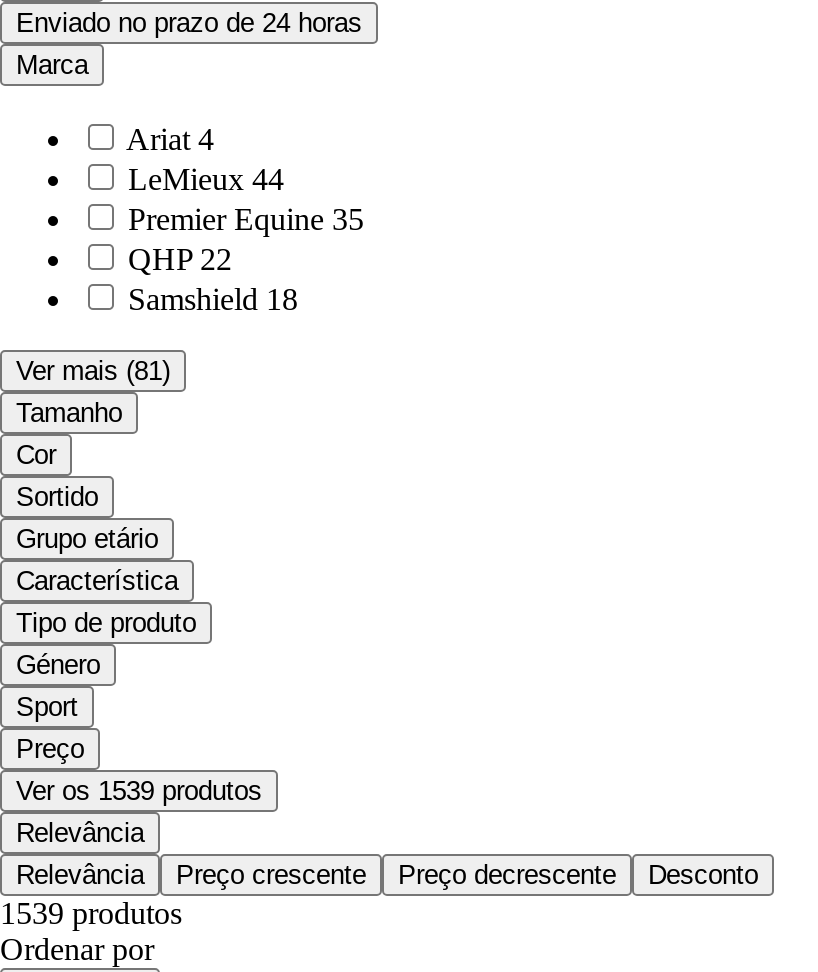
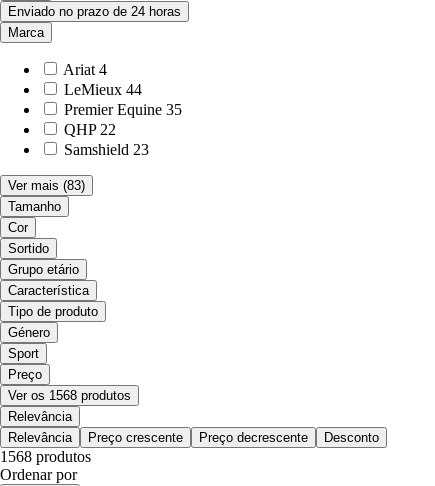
[128,282,298,316] Samshield 18 -> [64,141,149,158] Samshield 23
[16,356,170,386] Ver mais (81) -> [8,178,85,193] Ver mais (83)
[16,776,262,806] Ver os 1539 produtos -> [8,388,131,403] Ver os 1568 produtos
[0,896,182,930] 1539 produtos -> [0,448,91,465] 1568 produtos

